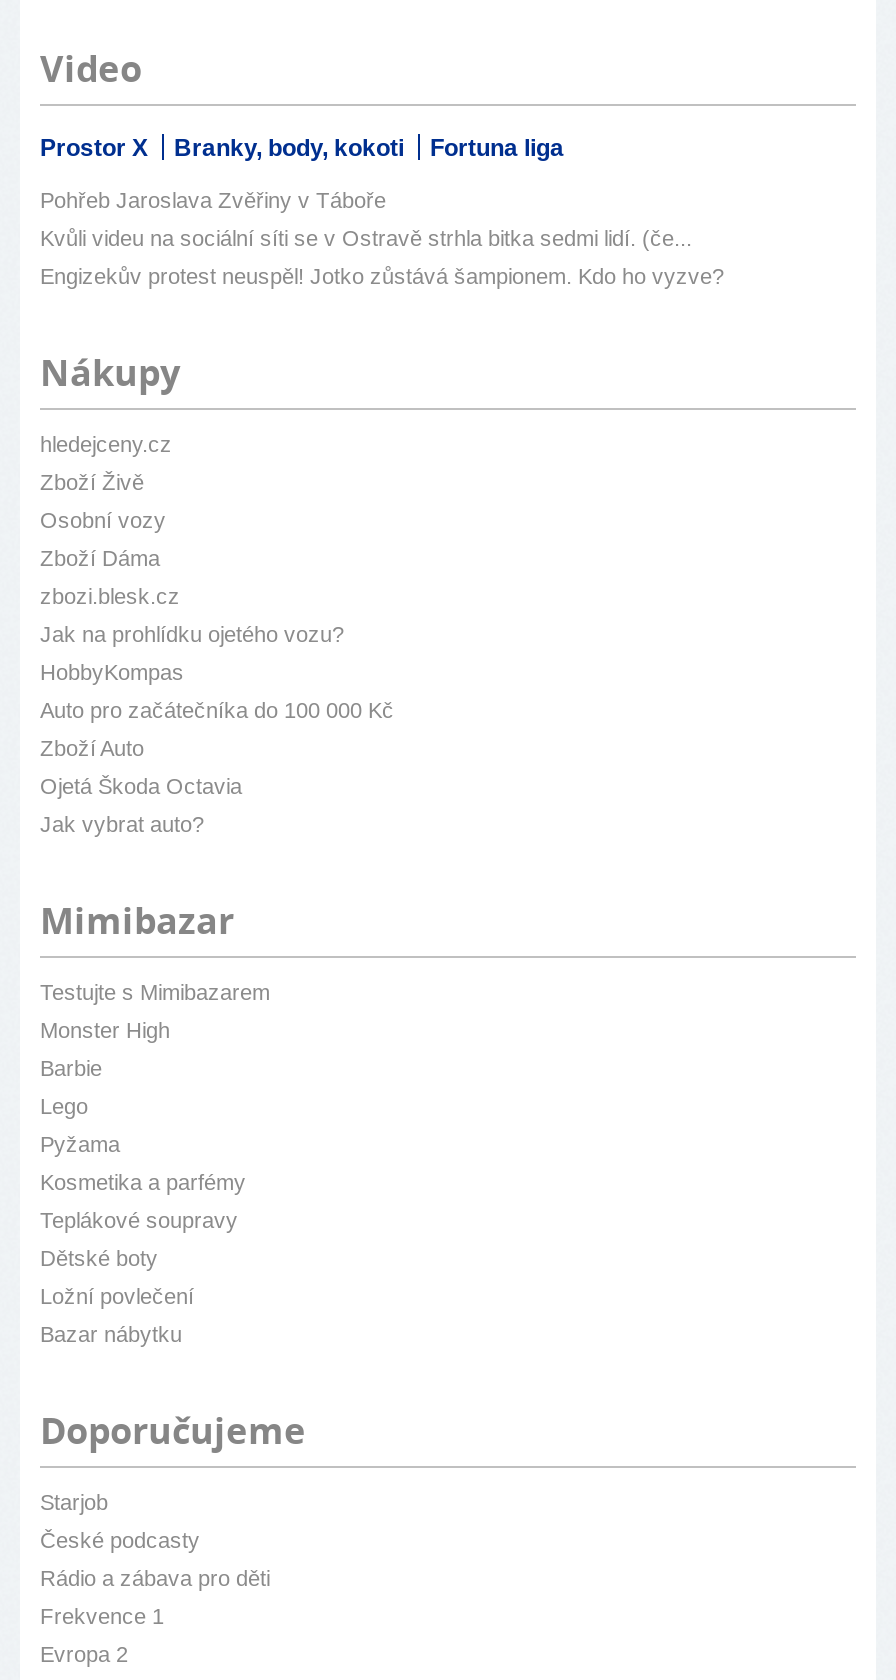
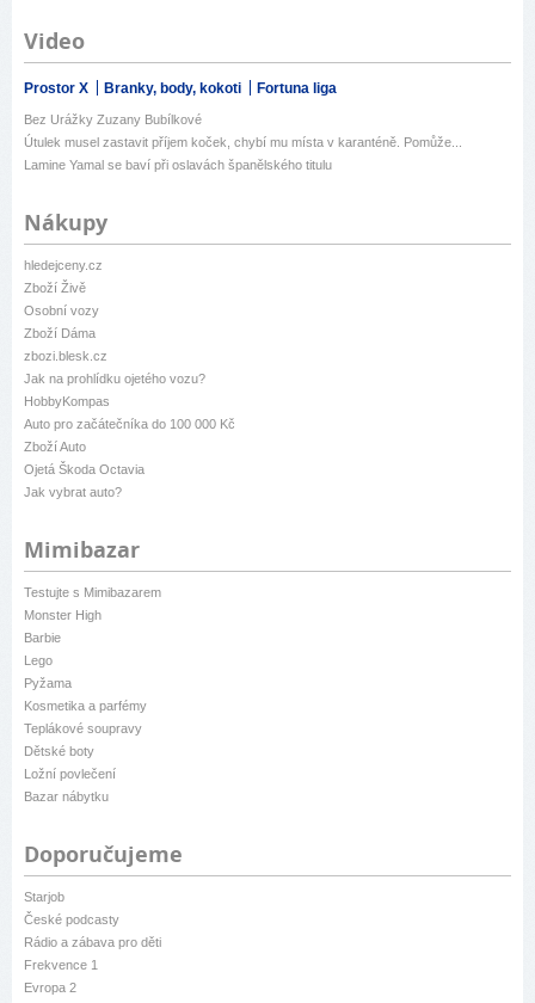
[40,189,386,213] Pohřeb Jaroslava Zvěřiny v Táboře -> [24,113,202,127] Bez Urážky Zuzany Bubílkové
[40,227,692,251] Kvůli videu na sociální síti se v Ostravě strhla bitka sedmi lidí. (če... -> [24,135,462,150] Útulek musel zastavit příjem koček, chybí mu místa v karanténě. Pomůže...
[40,265,724,289] Engizekův protest neuspěl! Jotko zůstává šampionem. Kdo ho vyzve? -> [24,158,332,172] Lamine Yamal se baví při oslavách španělského titulu

